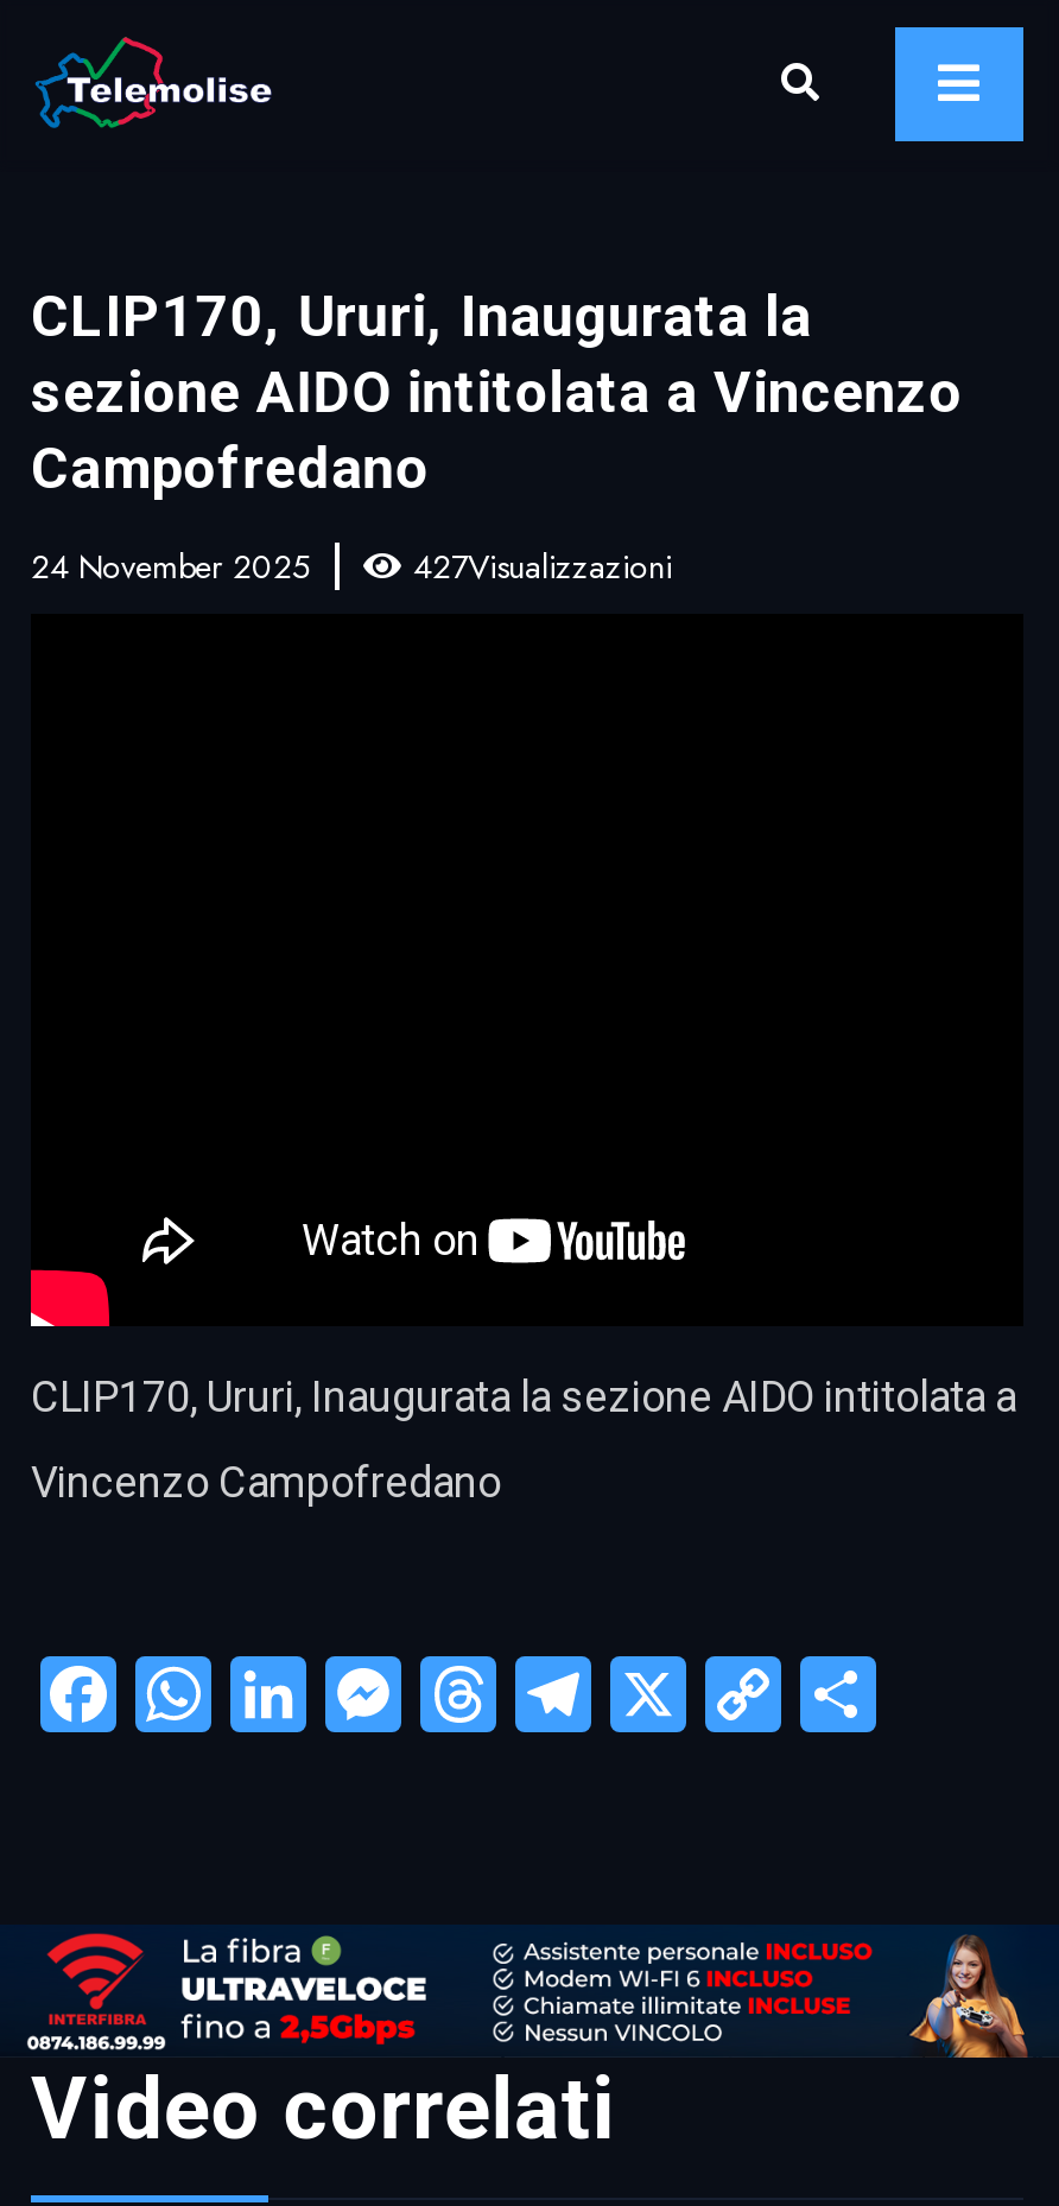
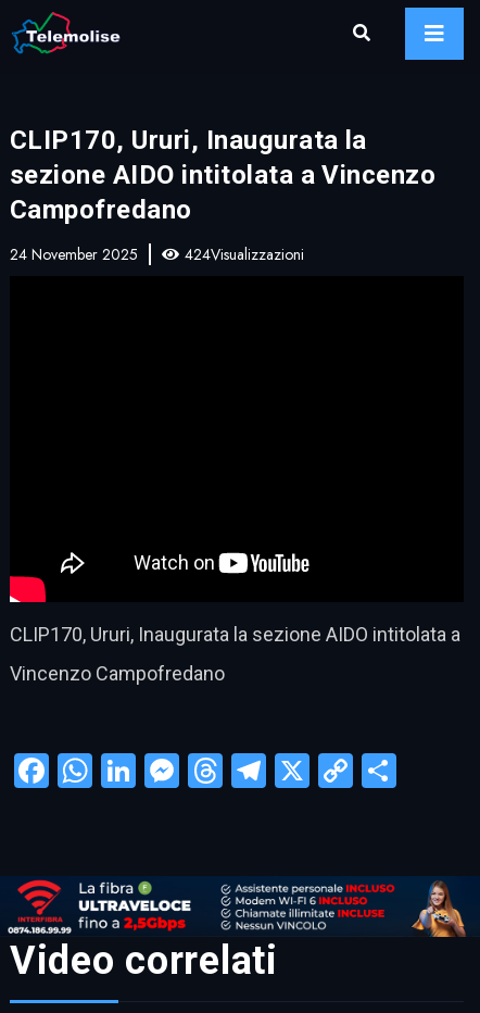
[413,543,672,590] 427Visualizzazioni -> [185,243,304,265] 424Visualizzazioni

